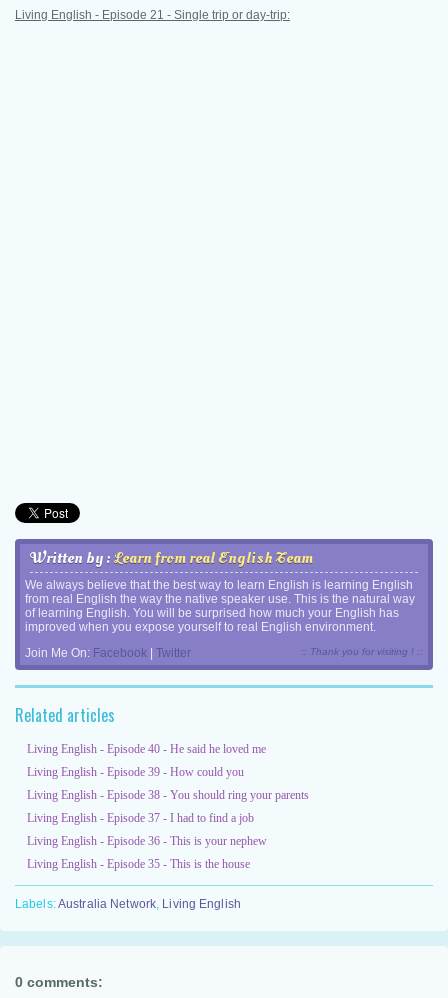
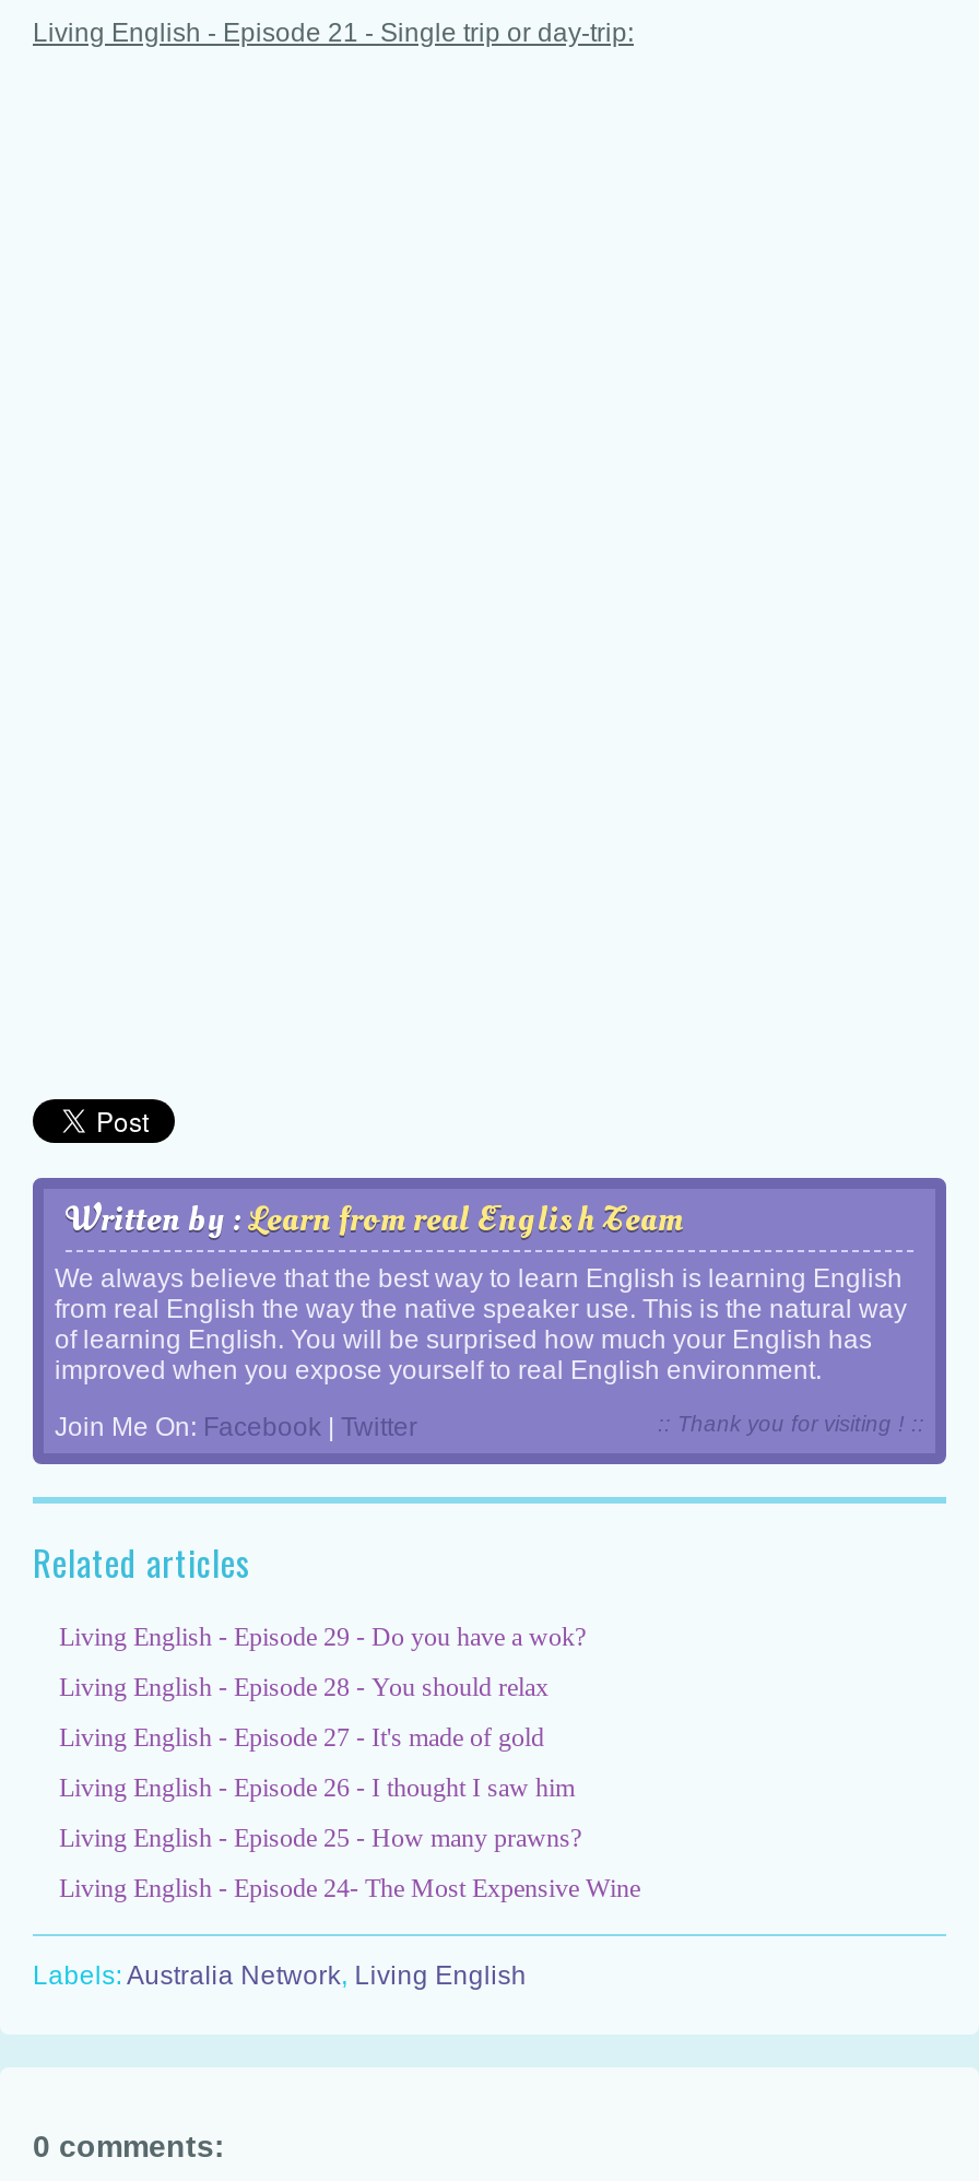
[27,742,266,756] Living English - Episode 40 - He said he loved me -> [59,1622,586,1652] Living English - Episode 29 - Do you have a wok?
[27,765,244,779] Living English - Episode 39 - How could you -> [59,1672,549,1702] Living English - Episode 28 - You should relax
[27,788,309,802] Living English - Episode 38 - You should ring your parents -> [59,1722,544,1753] Living English - Episode 27 - It's made of gold
[27,811,254,825] Living English - Episode 37 - I had to find a job -> [59,1772,575,1803] Living English - Episode 26 - I thought I saw him
[27,834,267,848] Living English - Episode 36 - This is your nephew -> [59,1823,581,1853] Living English - Episode 25 - How many prawns?
[27,857,250,871] Living English - Episode 35 - This is the house -> [59,1873,640,1903] Living English - Episode 24- The Most Expensive Wine

